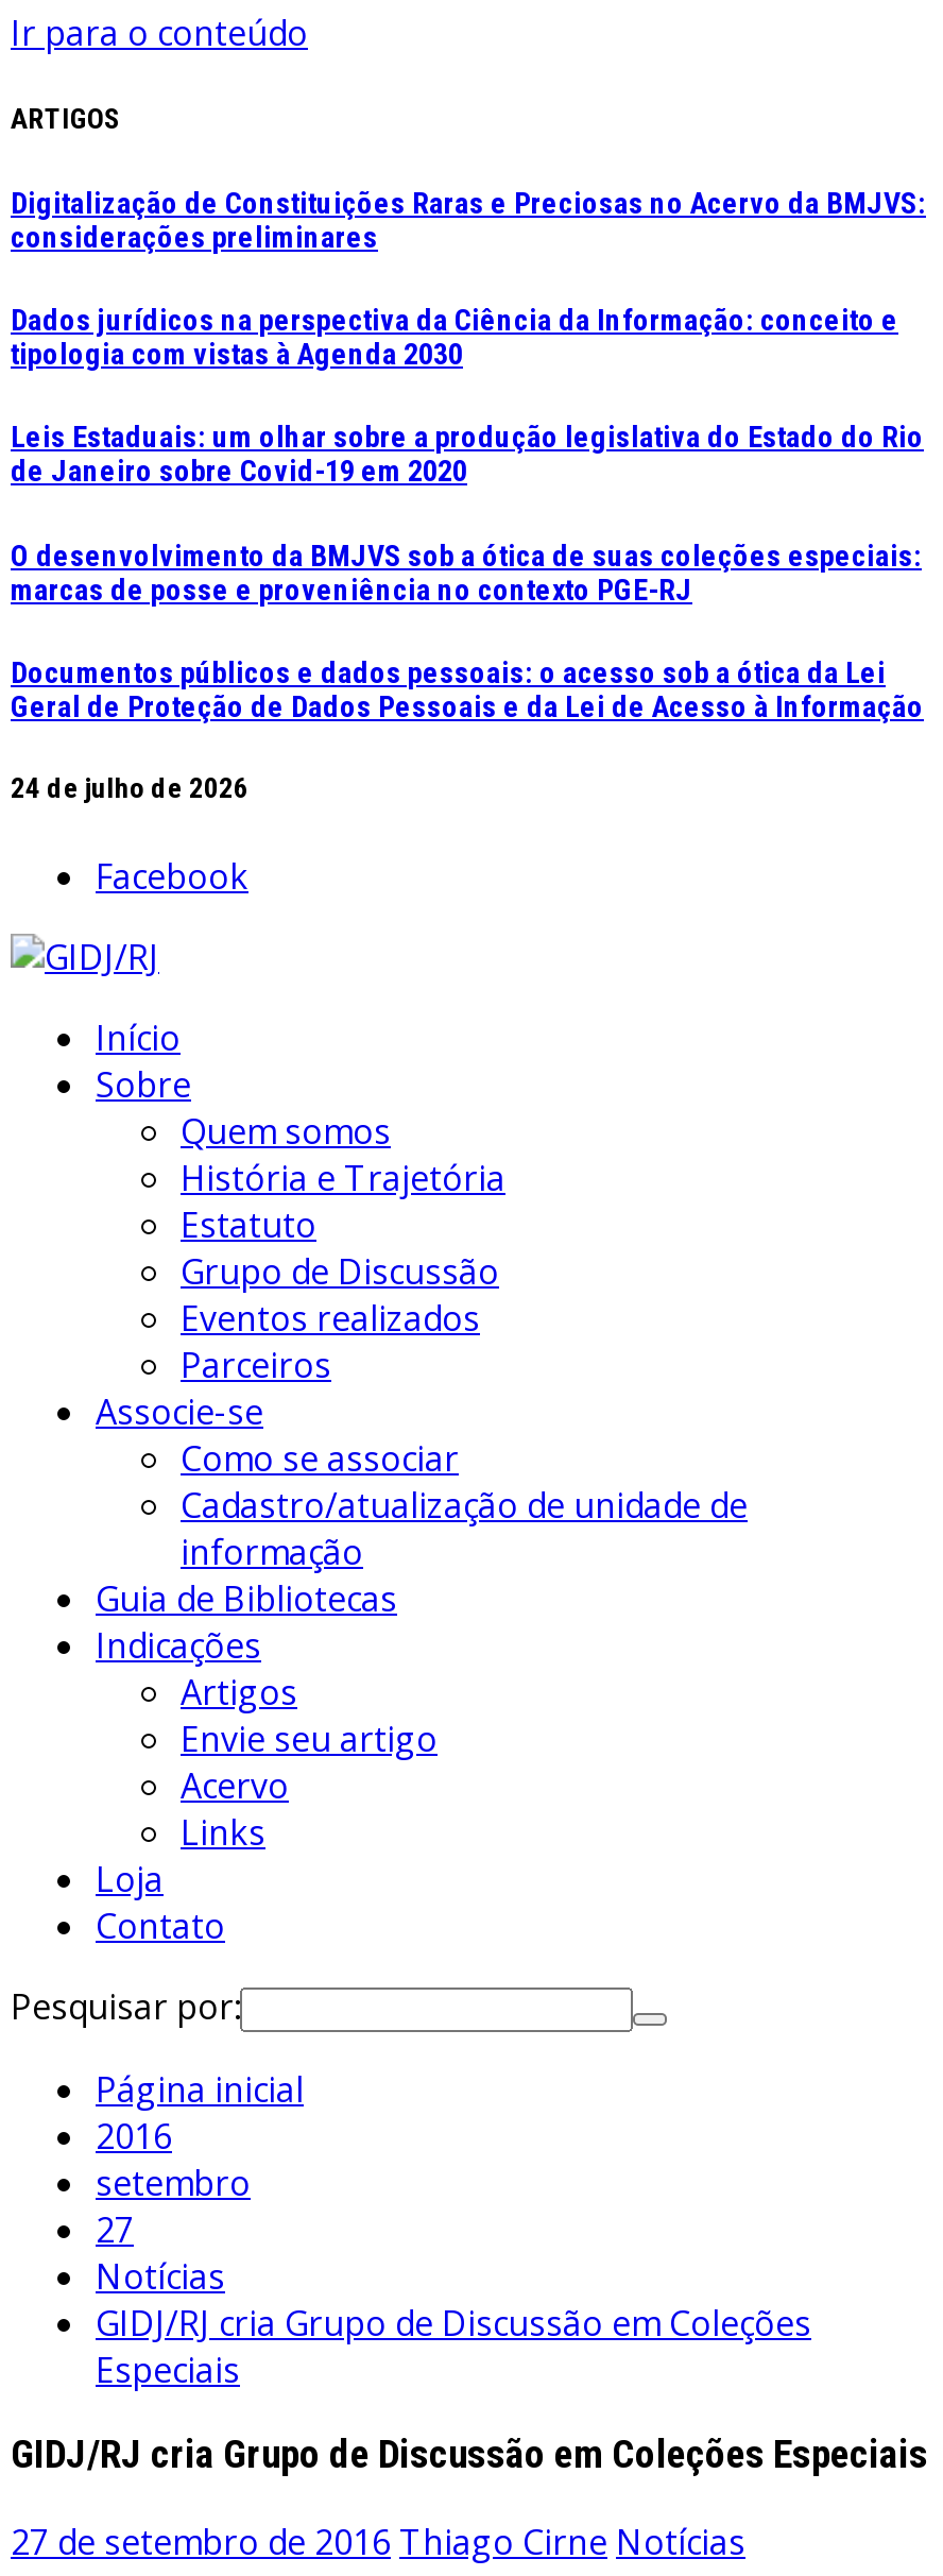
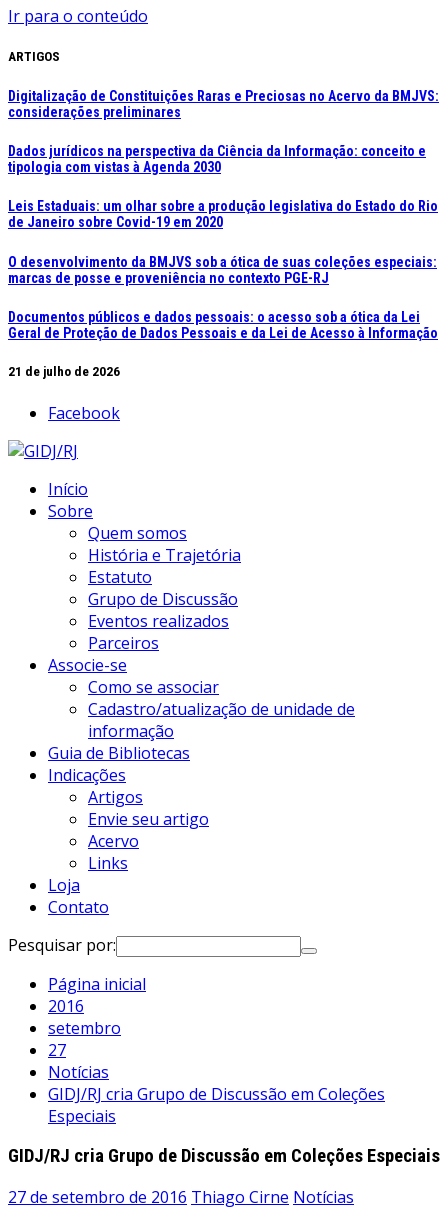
[11,773,248,805] 24 de julho de 2026 -> [8,364,120,379] 21 de julho de 2026

